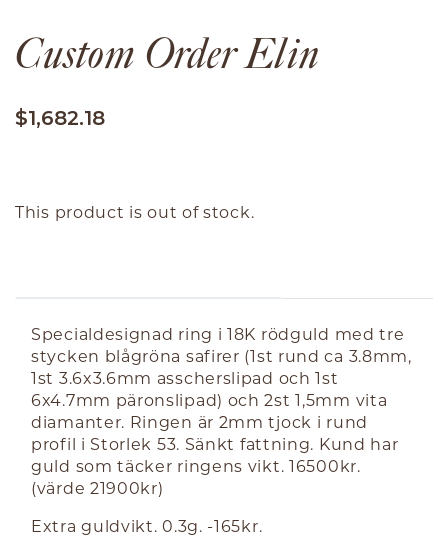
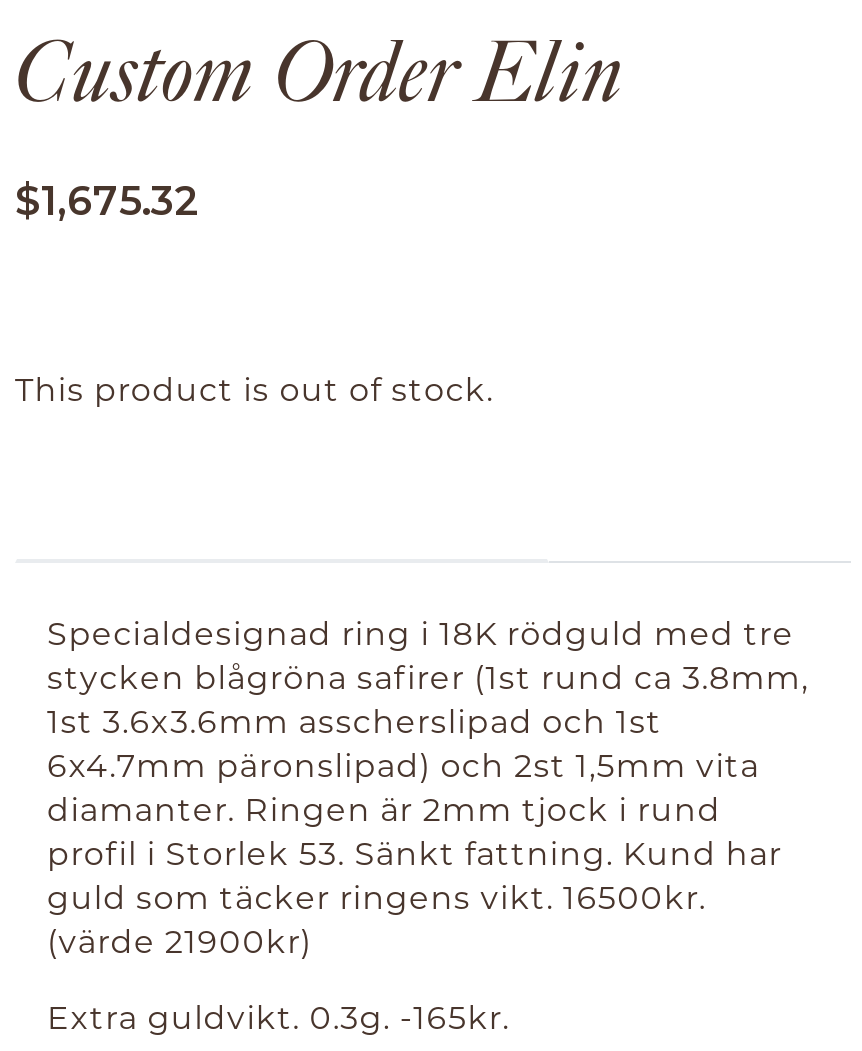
[15,106,105,130] $1,682.18 -> [15,178,199,226] $1,675.32

